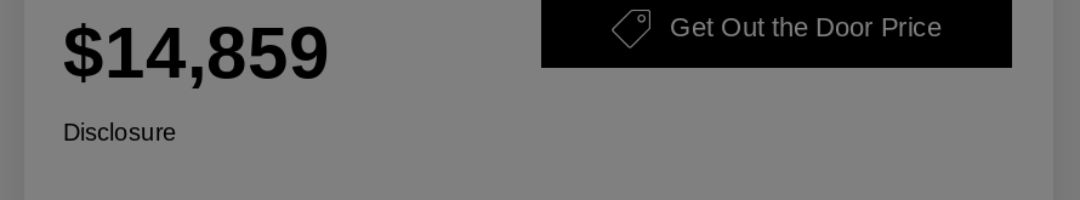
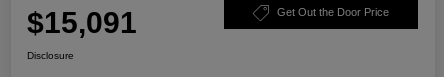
[63,11,330,91] $14,859 -> [27,6,137,39] $15,091

